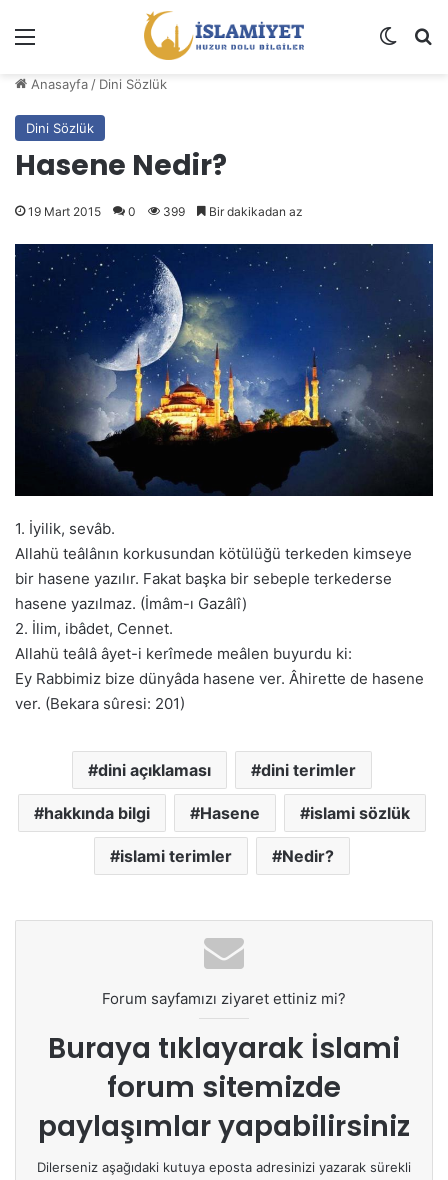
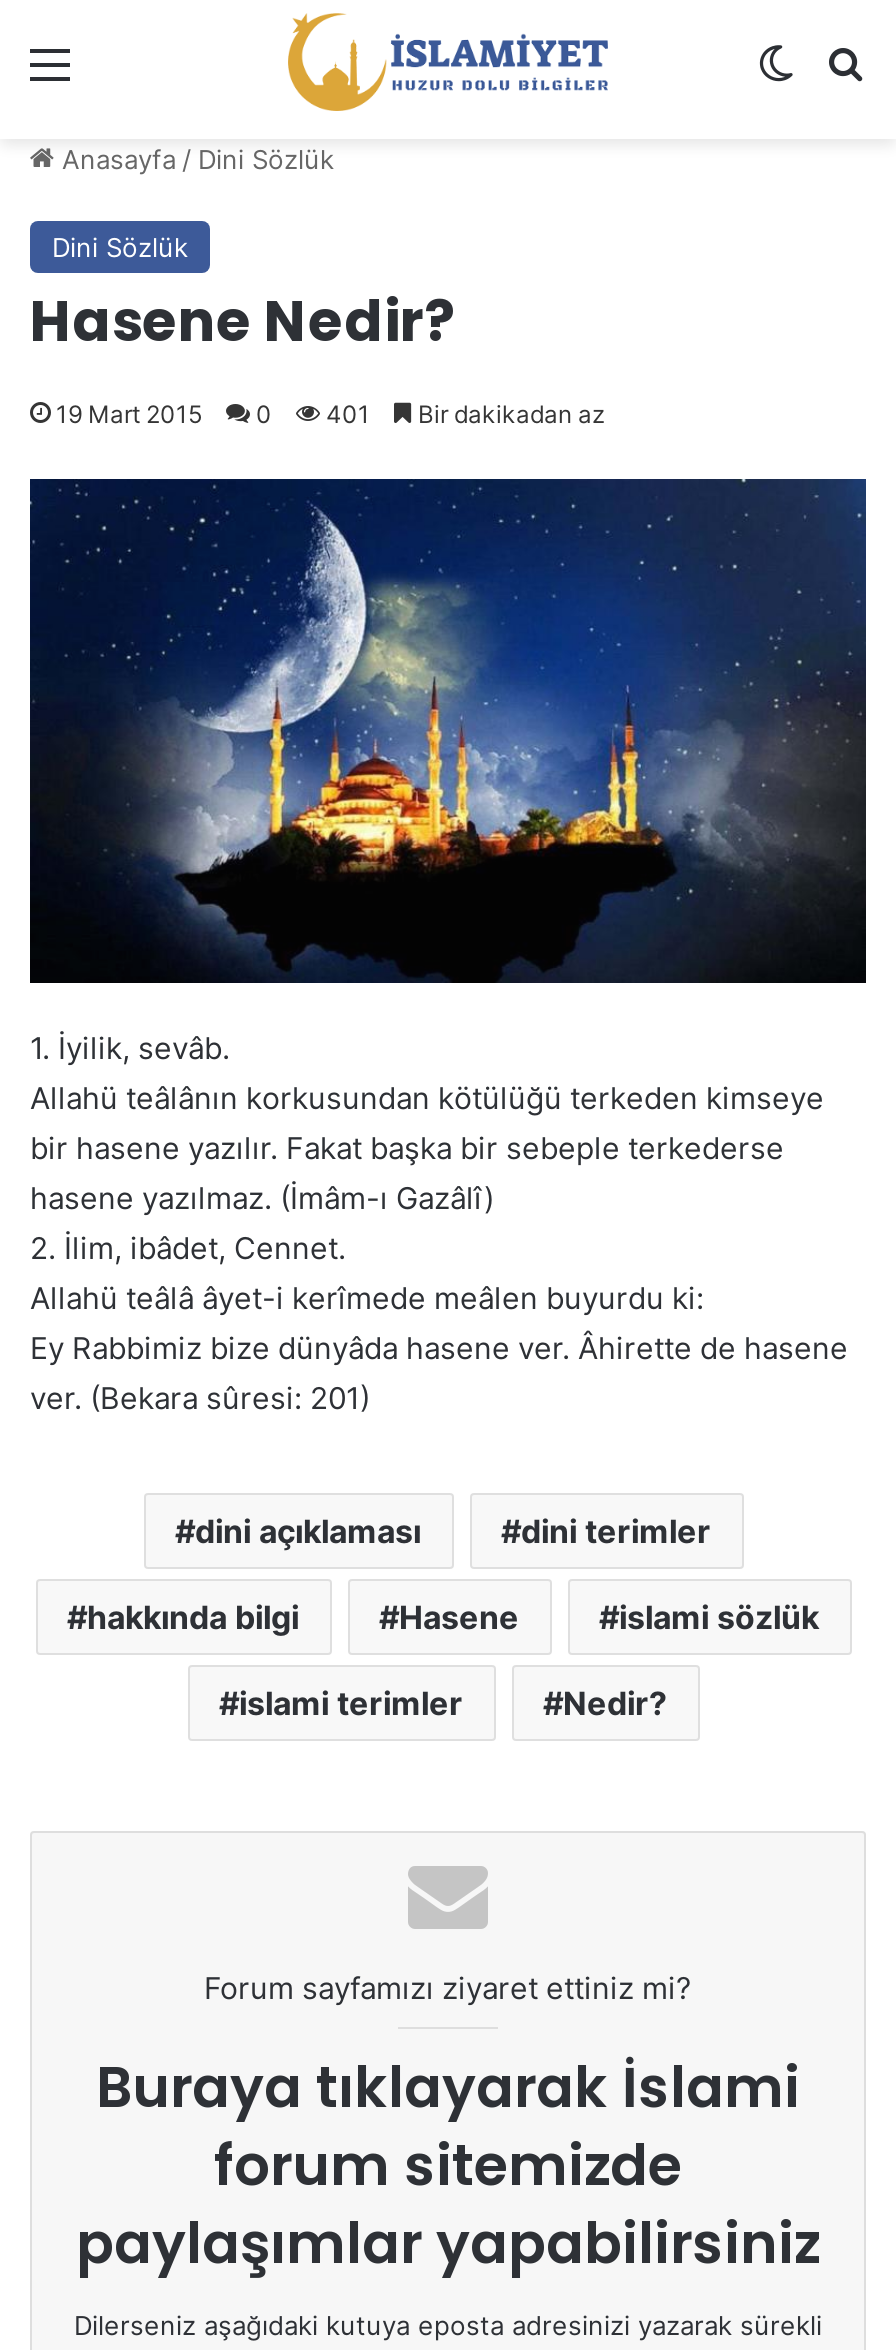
[28,204,303,219] 19 Mart 2015 0 399 Bir dakikadan az -> [56,399,606,429] 19 Mart 2015 0 401 Bir dakikadan az

